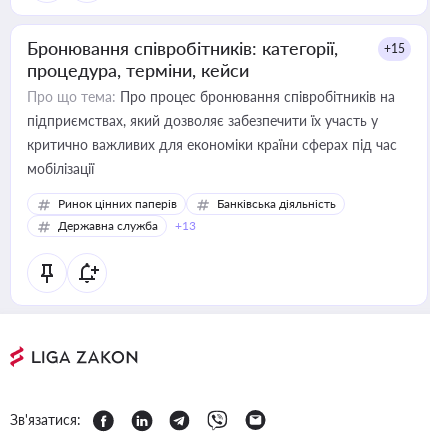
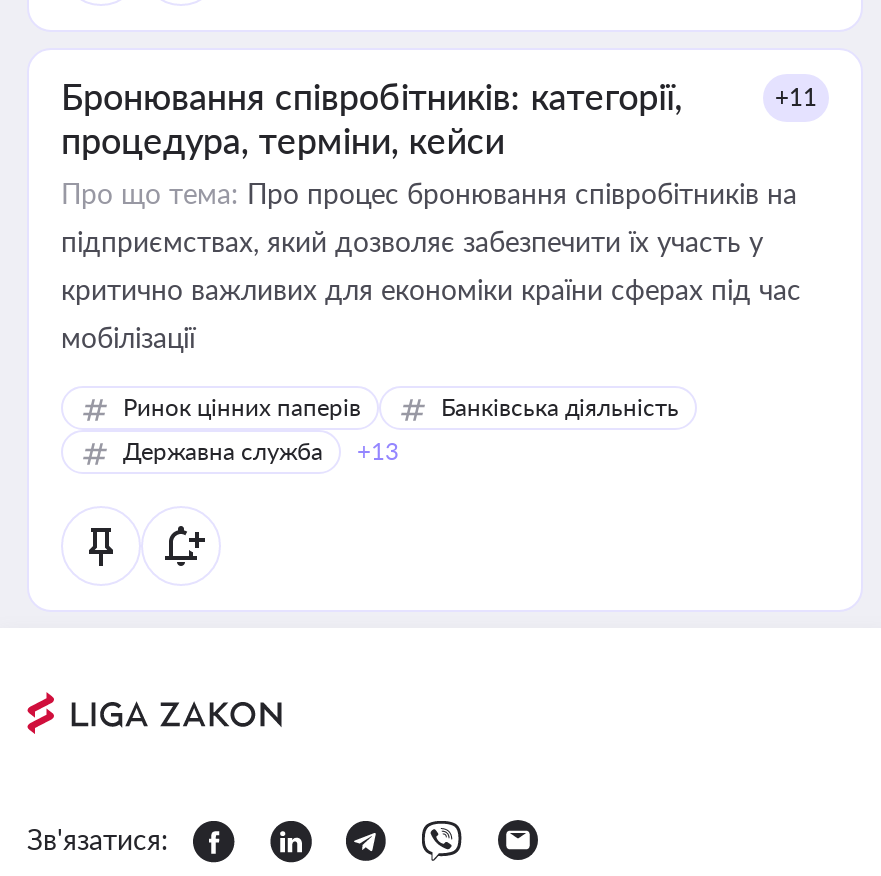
[384,41,405,56] +15 -> [775,82,817,112] +11

